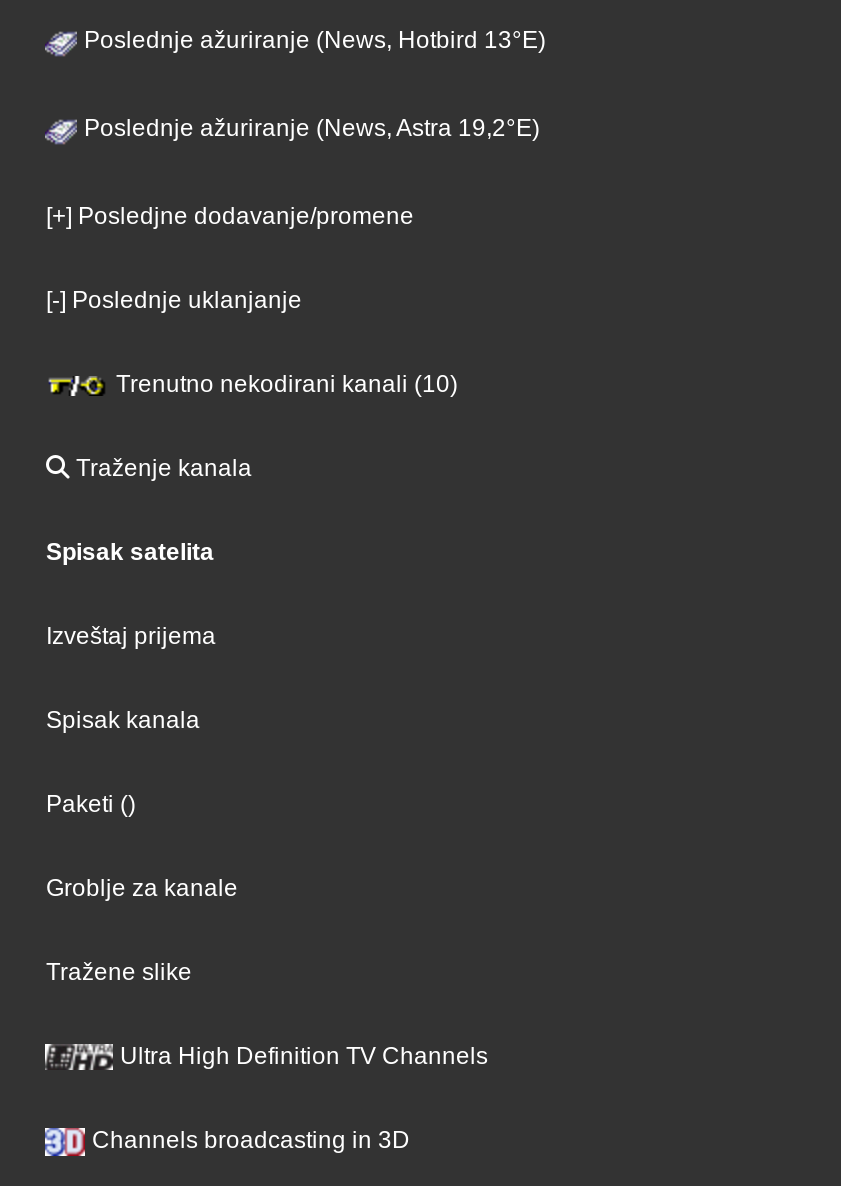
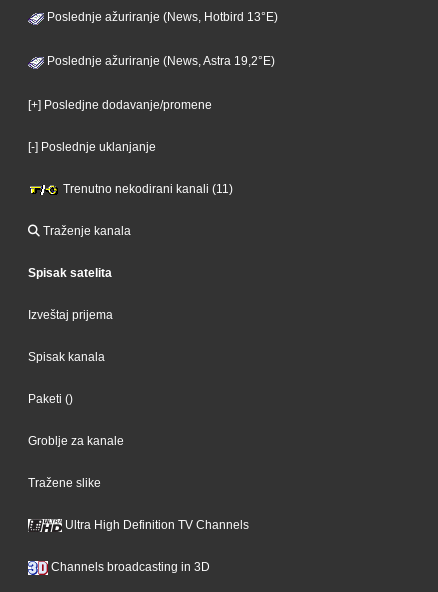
[110,369,458,397] Trenutno nekodirani kanali (10) -> [60,182,233,196] Trenutno nekodirani kanali (11)

